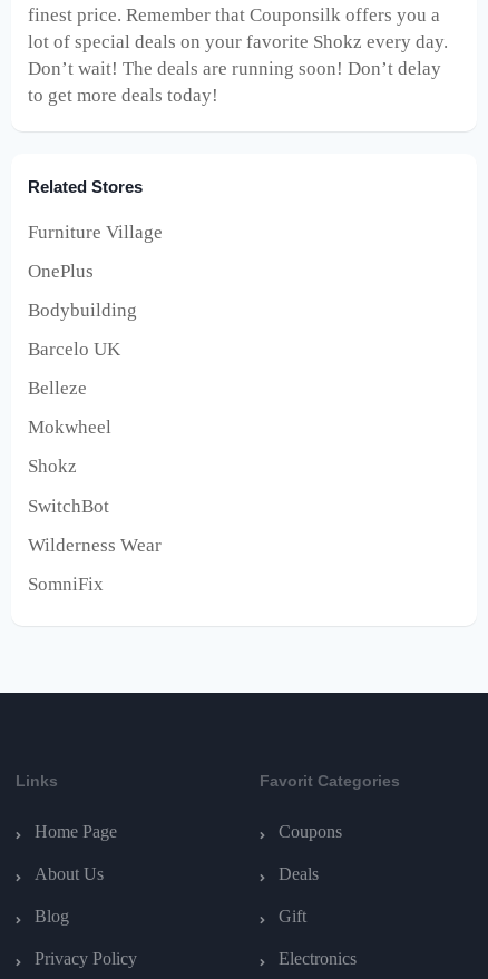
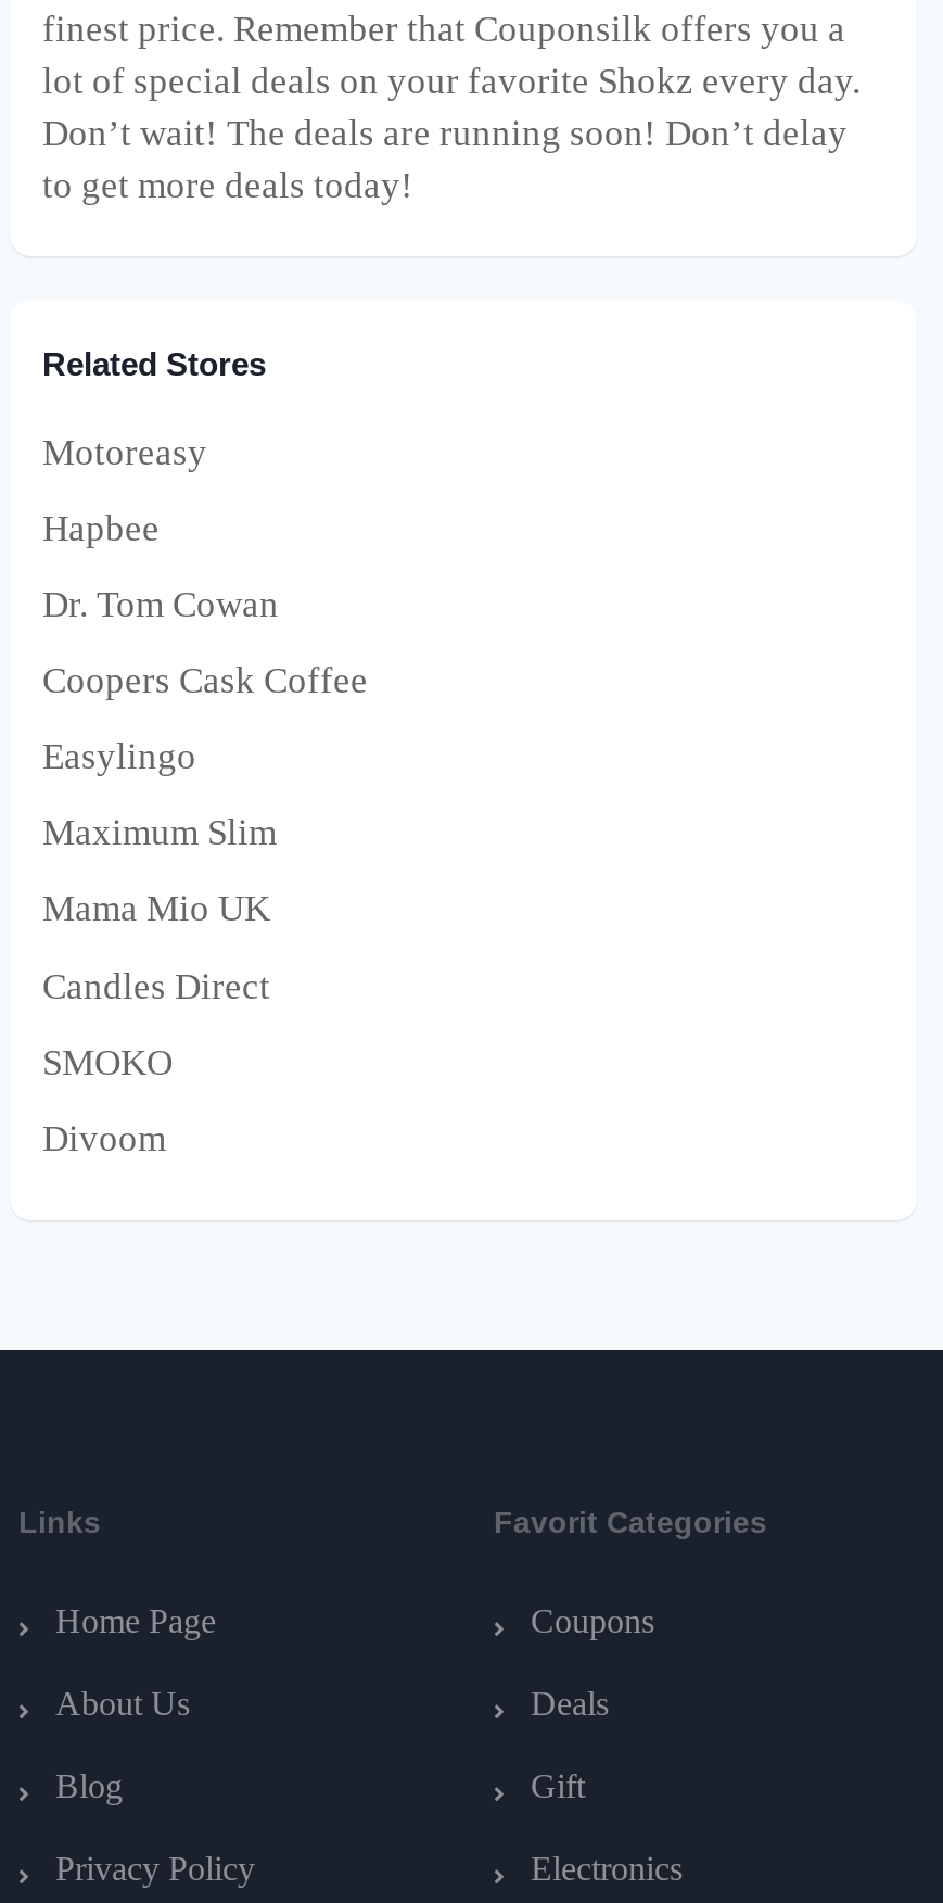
[28,222,163,243] Furniture Village -> [42,432,207,473] Motoreasy
[28,261,94,282] OnePlus -> [42,508,160,549] Hapbee
[28,300,137,321] Bodybuilding -> [42,584,279,626] Dr. Tom Cowan
[28,339,120,360] Barcelo UK -> [42,660,368,702] Coopers Cask Coffee
[28,378,87,399] Belleze -> [42,737,196,778] Easylingo
[28,417,111,438] Mokwheel -> [42,813,277,854] Maximum Slim
[28,456,77,477] Shokz -> [42,889,270,930] Mama Mio UK
[28,495,109,516] SwitchBot -> [42,965,270,1007] Candles Direct
[28,534,162,555] Wilderness Wear -> [42,1041,173,1083] SMOKO
[28,573,104,595] SomniFix -> [42,1118,166,1159] Divoom

